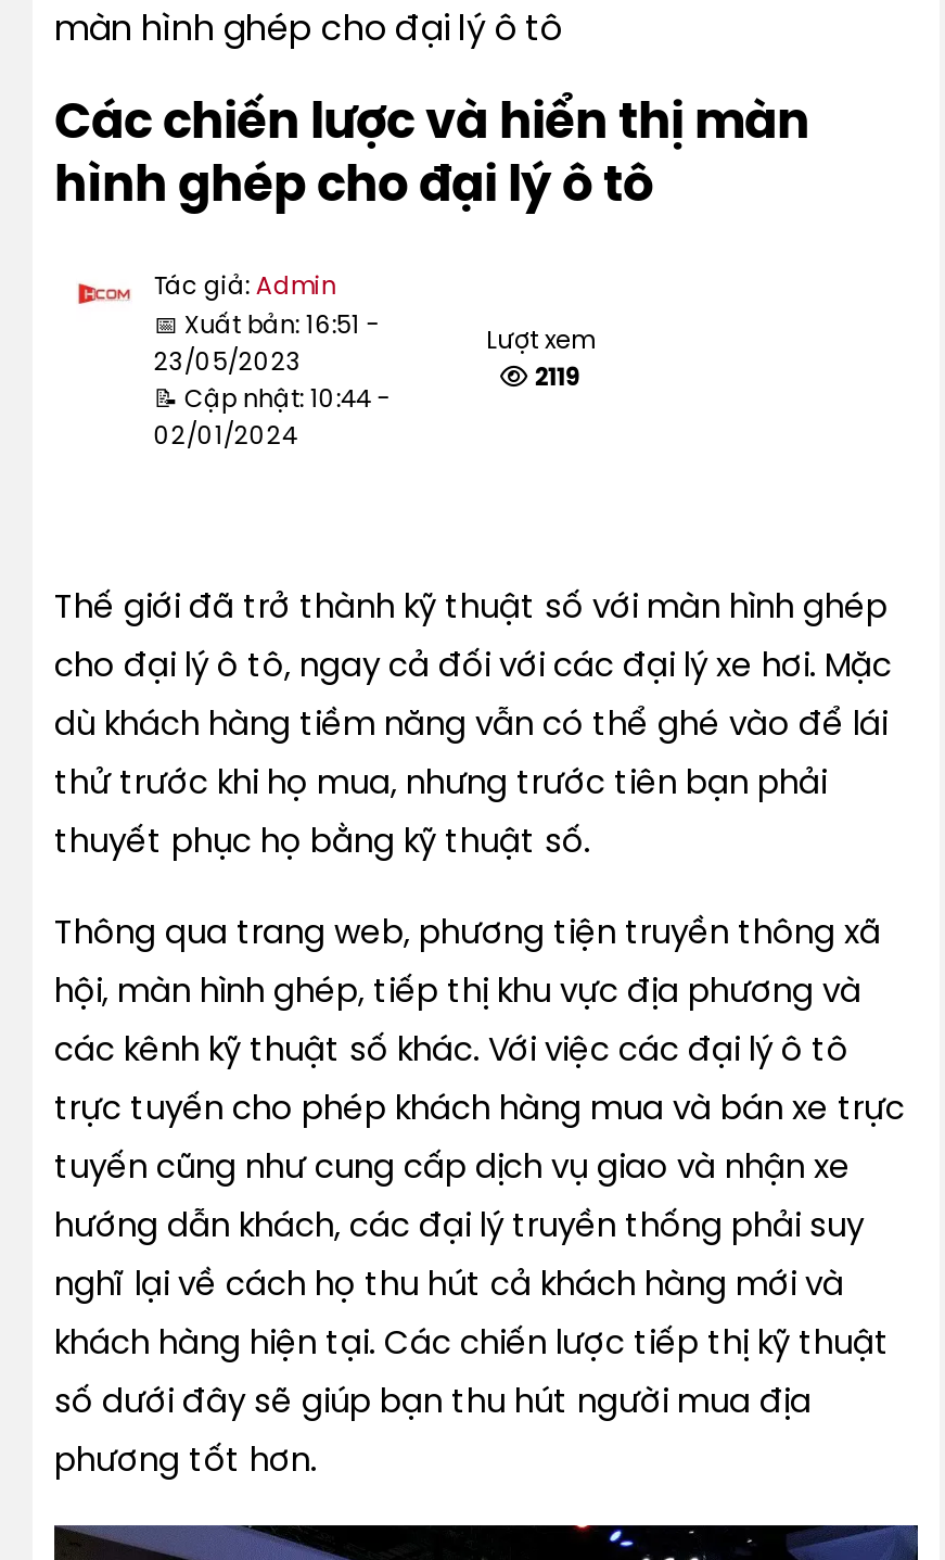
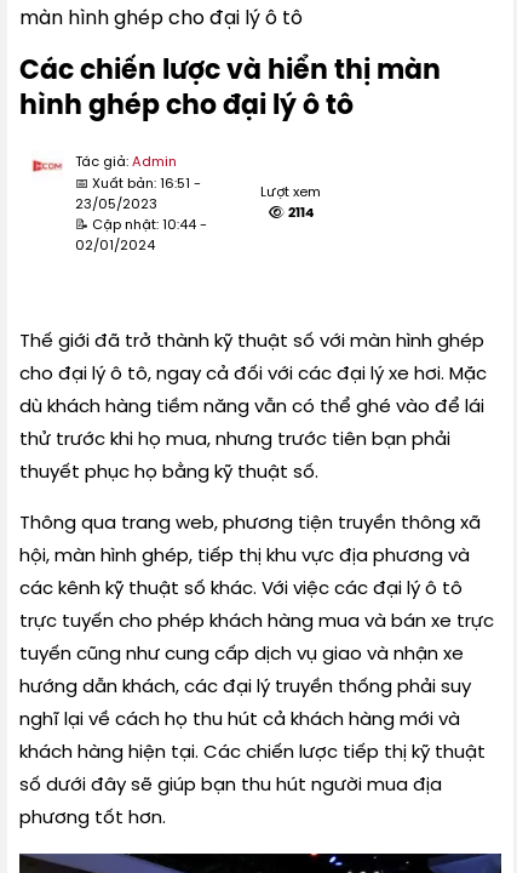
[535,366,580,392] 2119 -> [288,206,313,221] 2114

